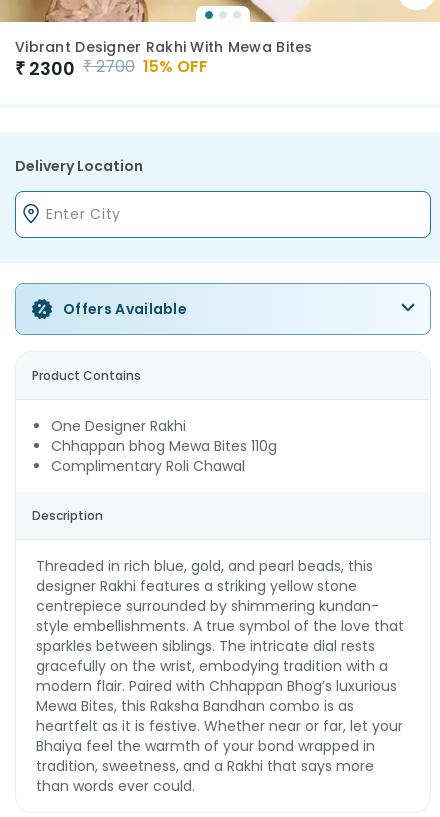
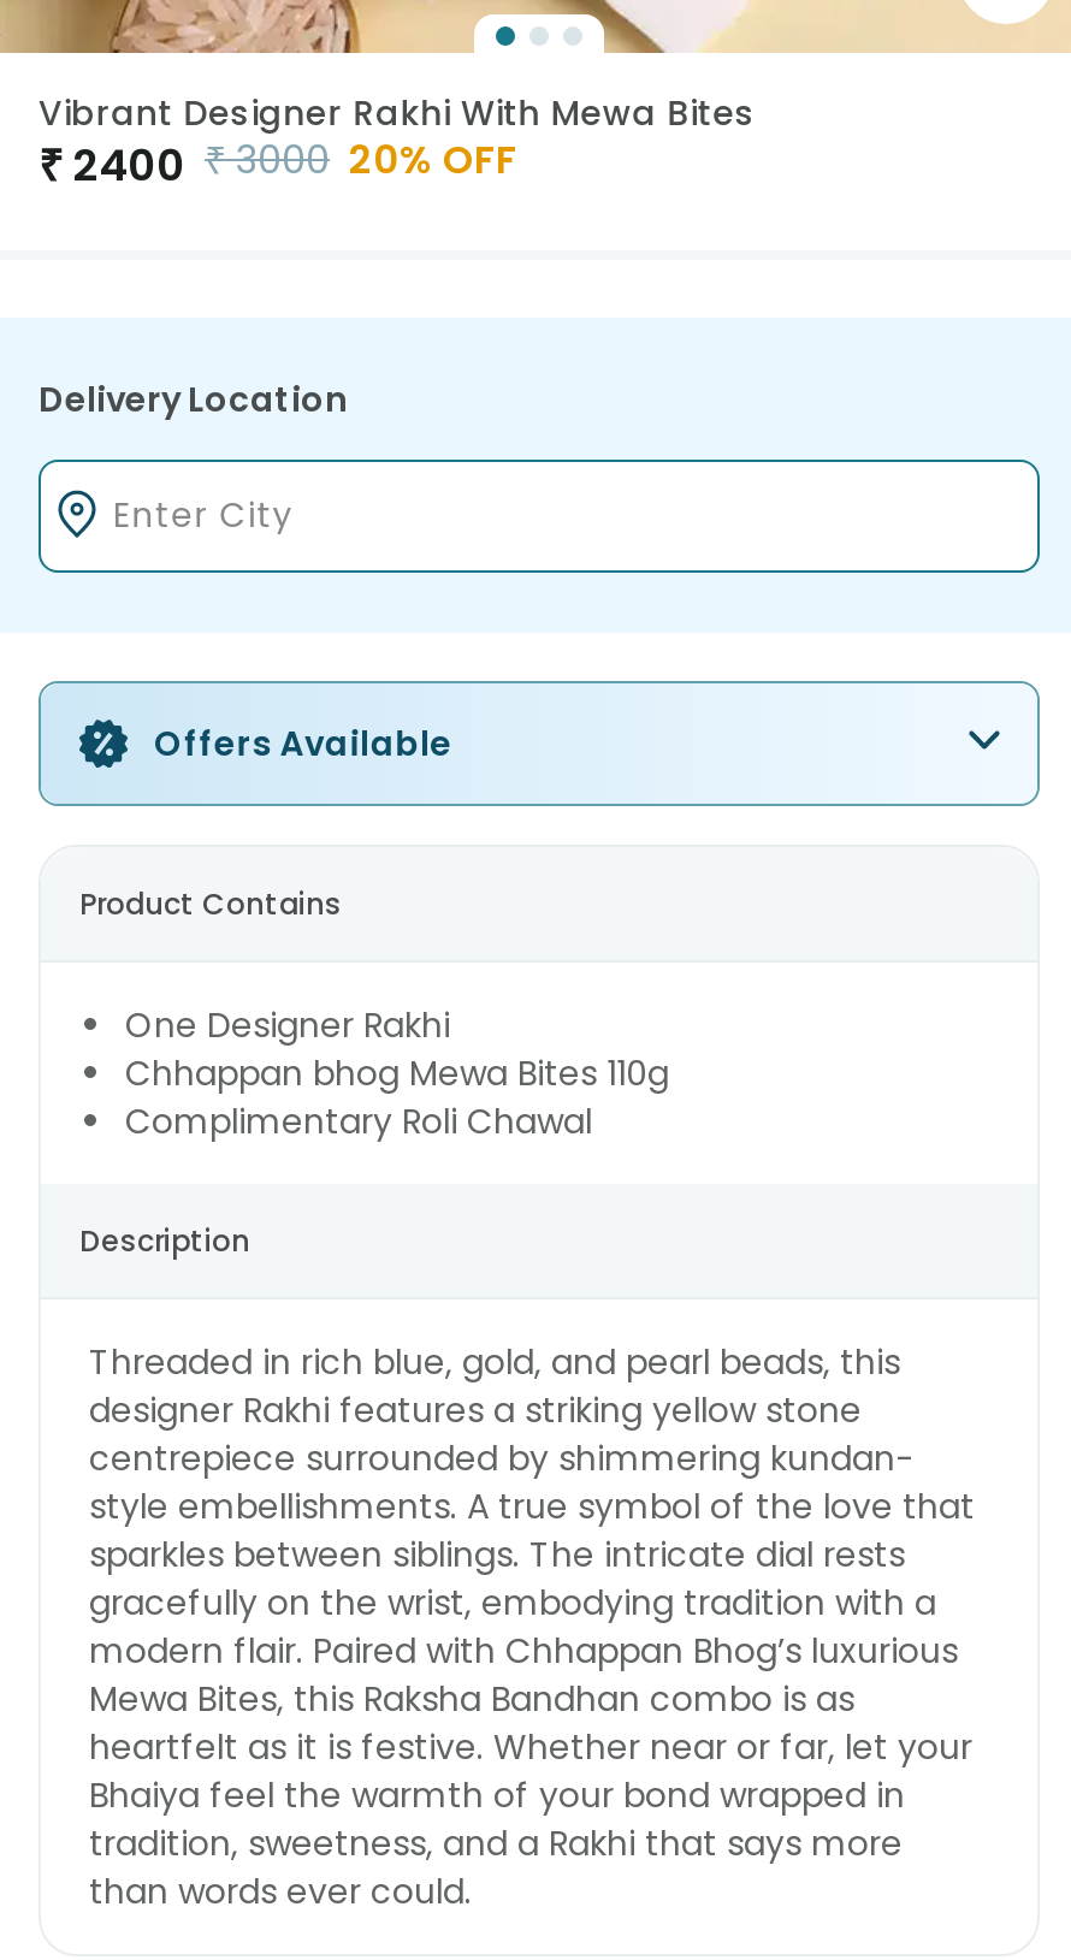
[15,55,208,81] ₹ 2300 ₹ 2700 15% OFF -> [39,132,517,195] ₹ 2400 ₹ 3000 20% OFF

